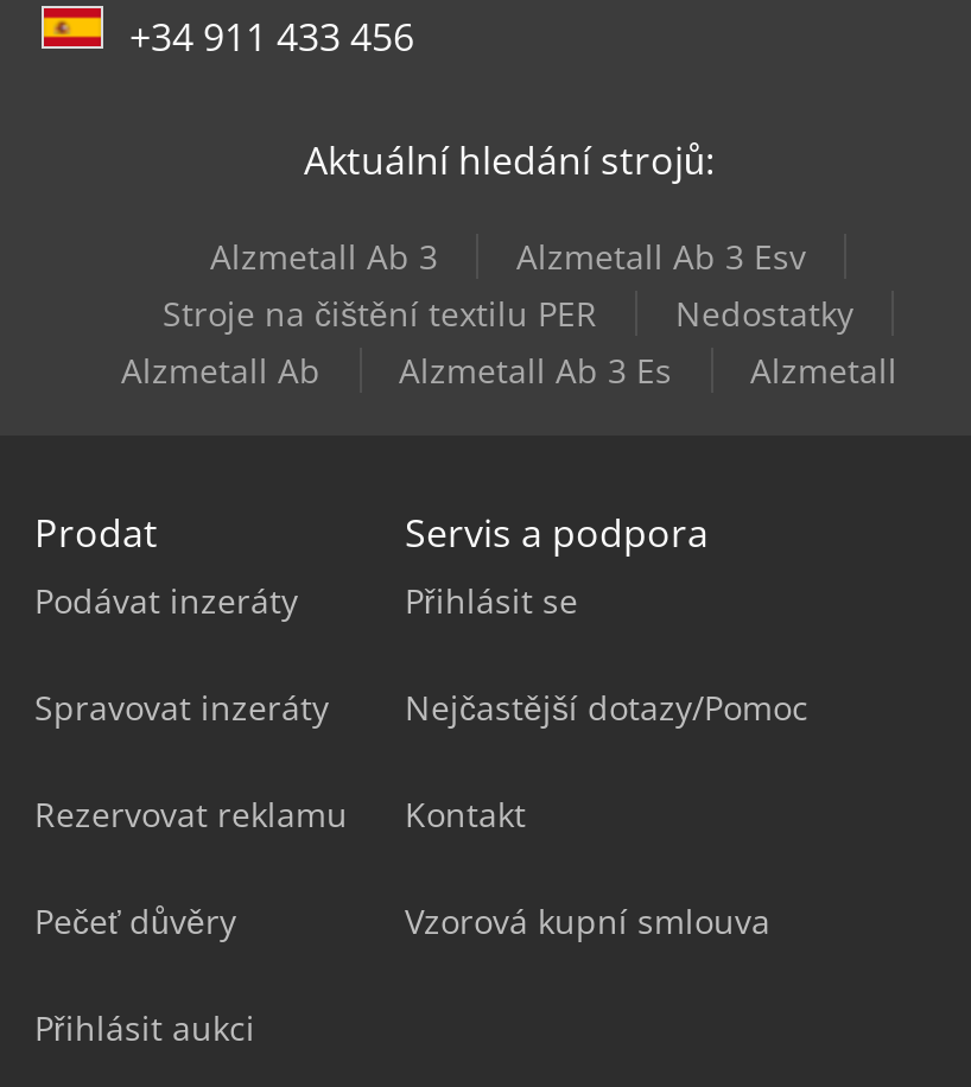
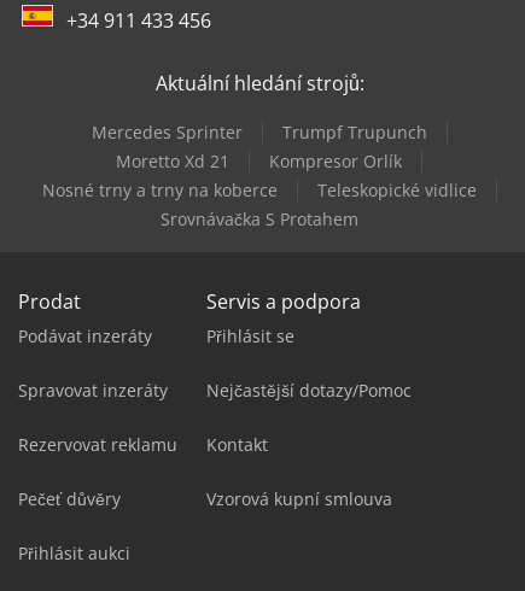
[121,234,897,393] Alzmetall Ab 3 | Alzmetall Ab 3 Esv | Stroje na čištění textilu PER | Nedostatky | Alzmetall Ab | Alzmetall Ab 3 Es | Alzmetall -> [42,120,476,230] Mercedes Sprinter | Trumpf Trupunch | Moretto Xd 21 | Kompresor Orlík | Nosné trny a trny na koberce | Teleskopické vidlice | Srovnávačka S Protahem

